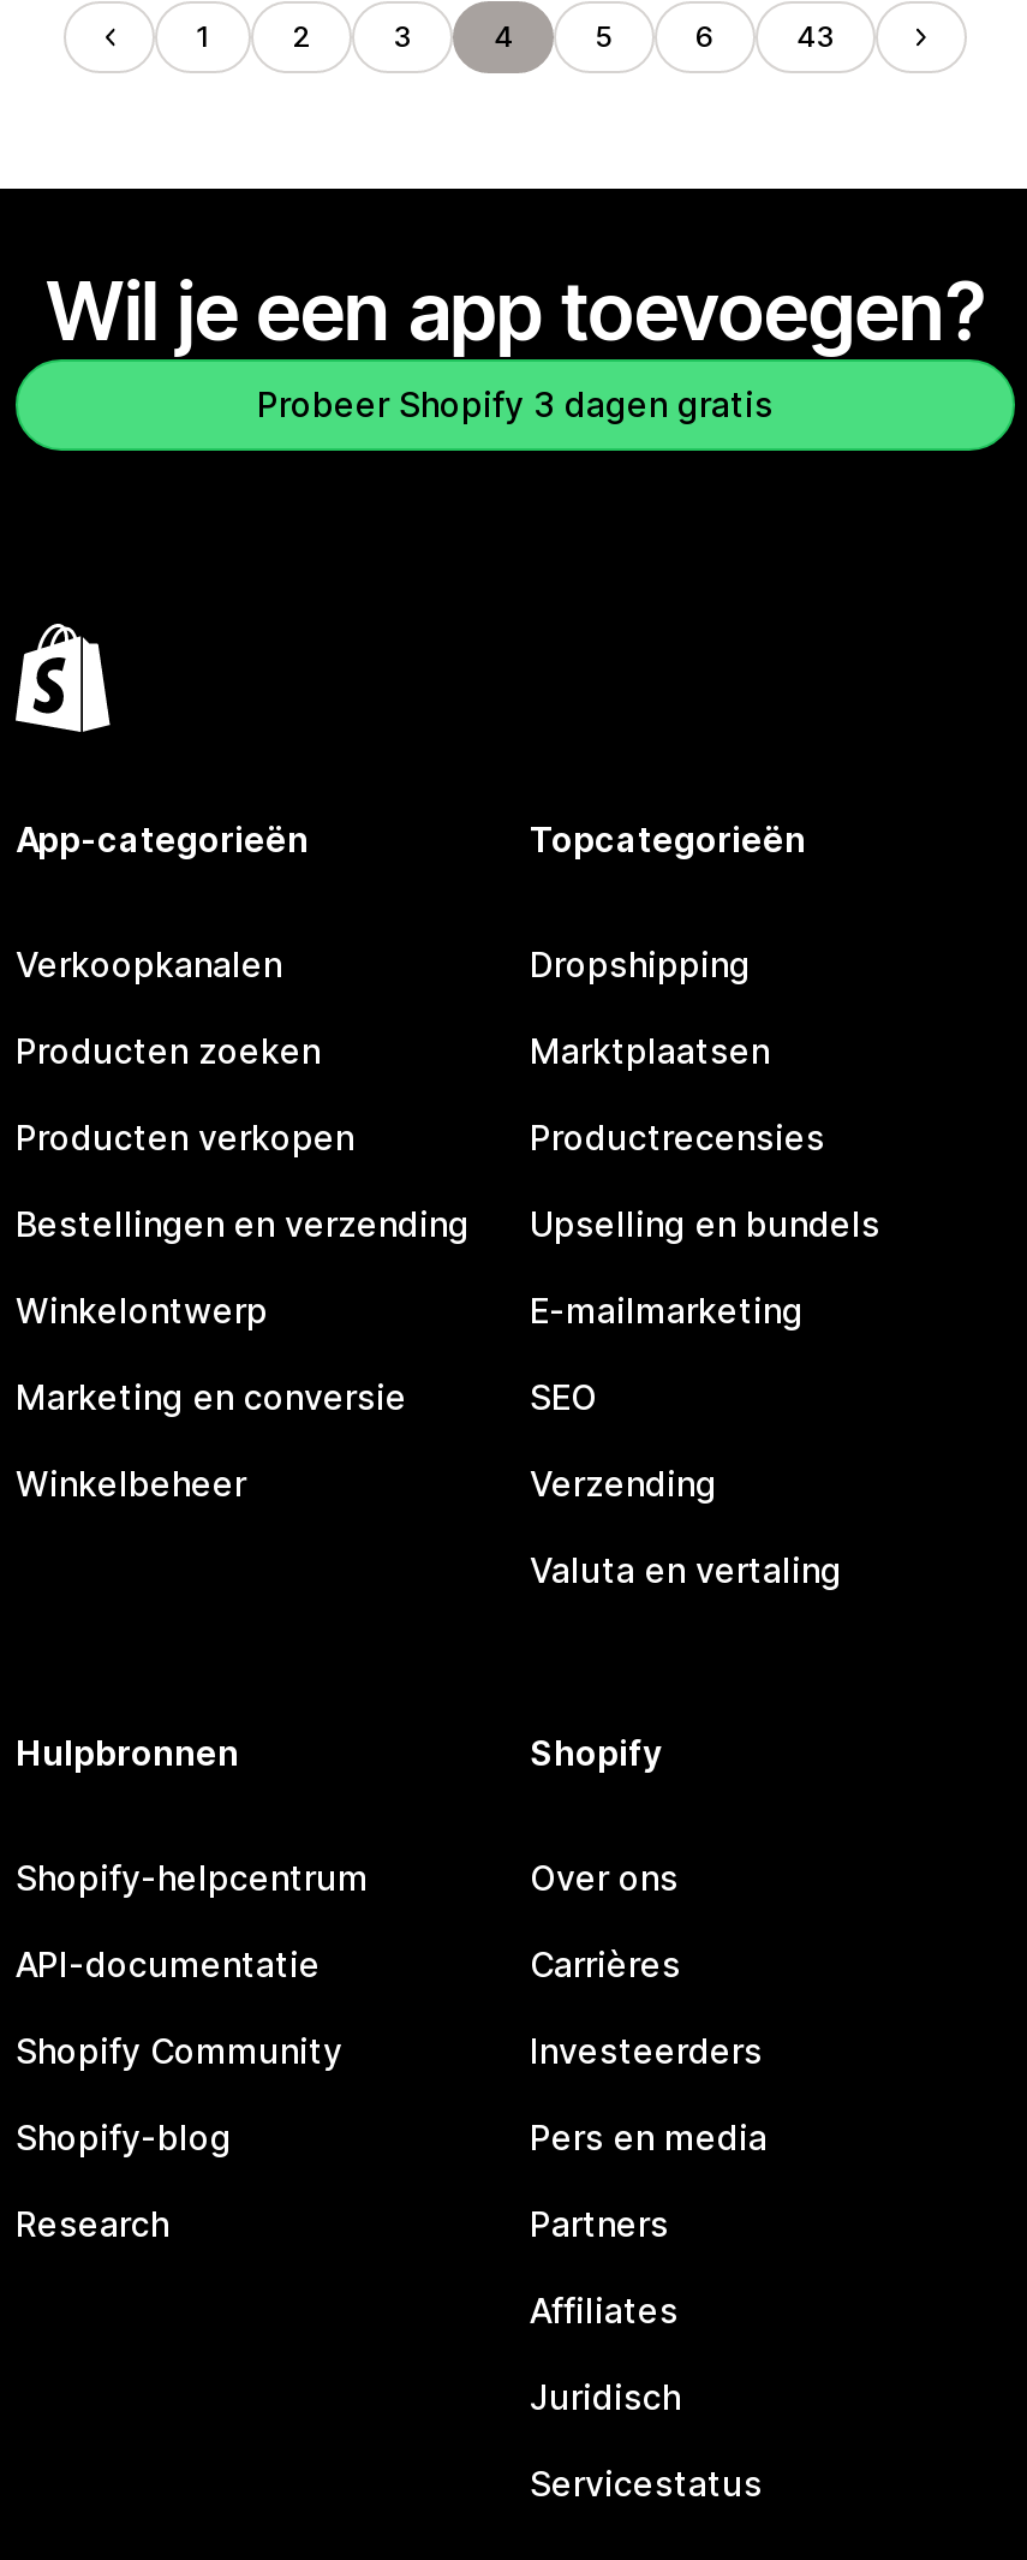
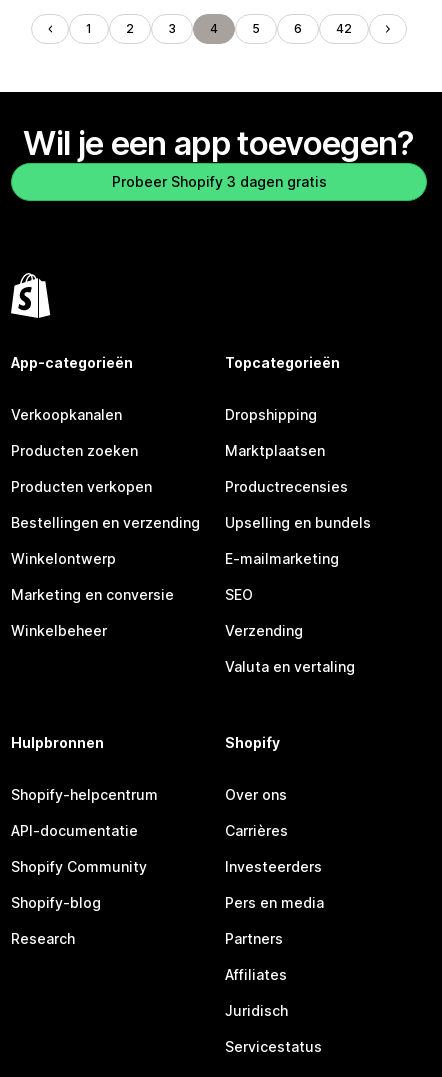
[796,18,835,54] 43 -> [336,21,352,36] 42

